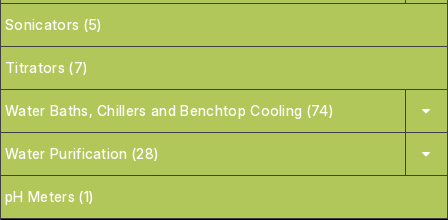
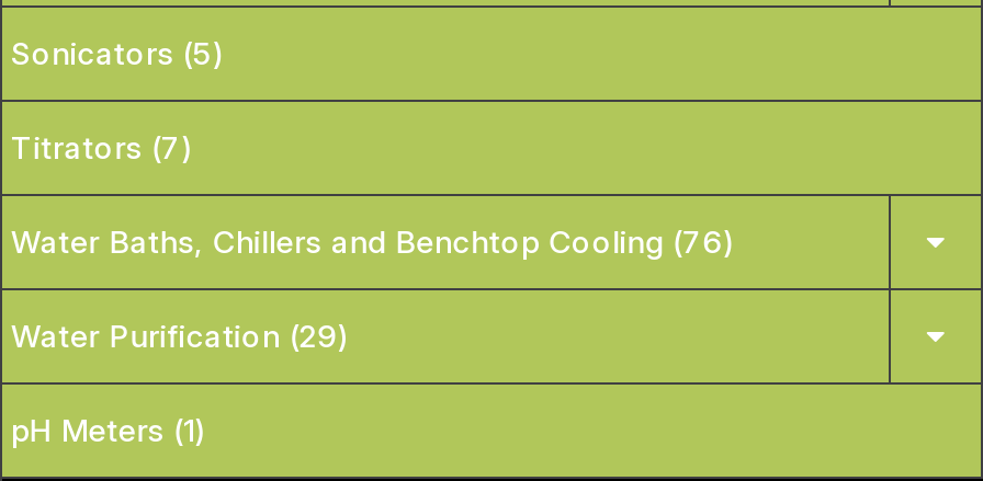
[5,102,333,119] Water Baths, Chillers and Benchtop Cooling (74) -> [11,222,733,259] Water Baths, Chillers and Benchtop Cooling (76)
[5,145,158,162] Water Purification (28) -> [11,316,348,354] Water Purification (29)

